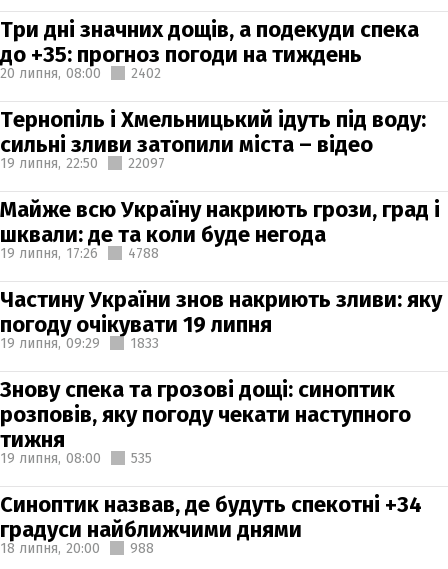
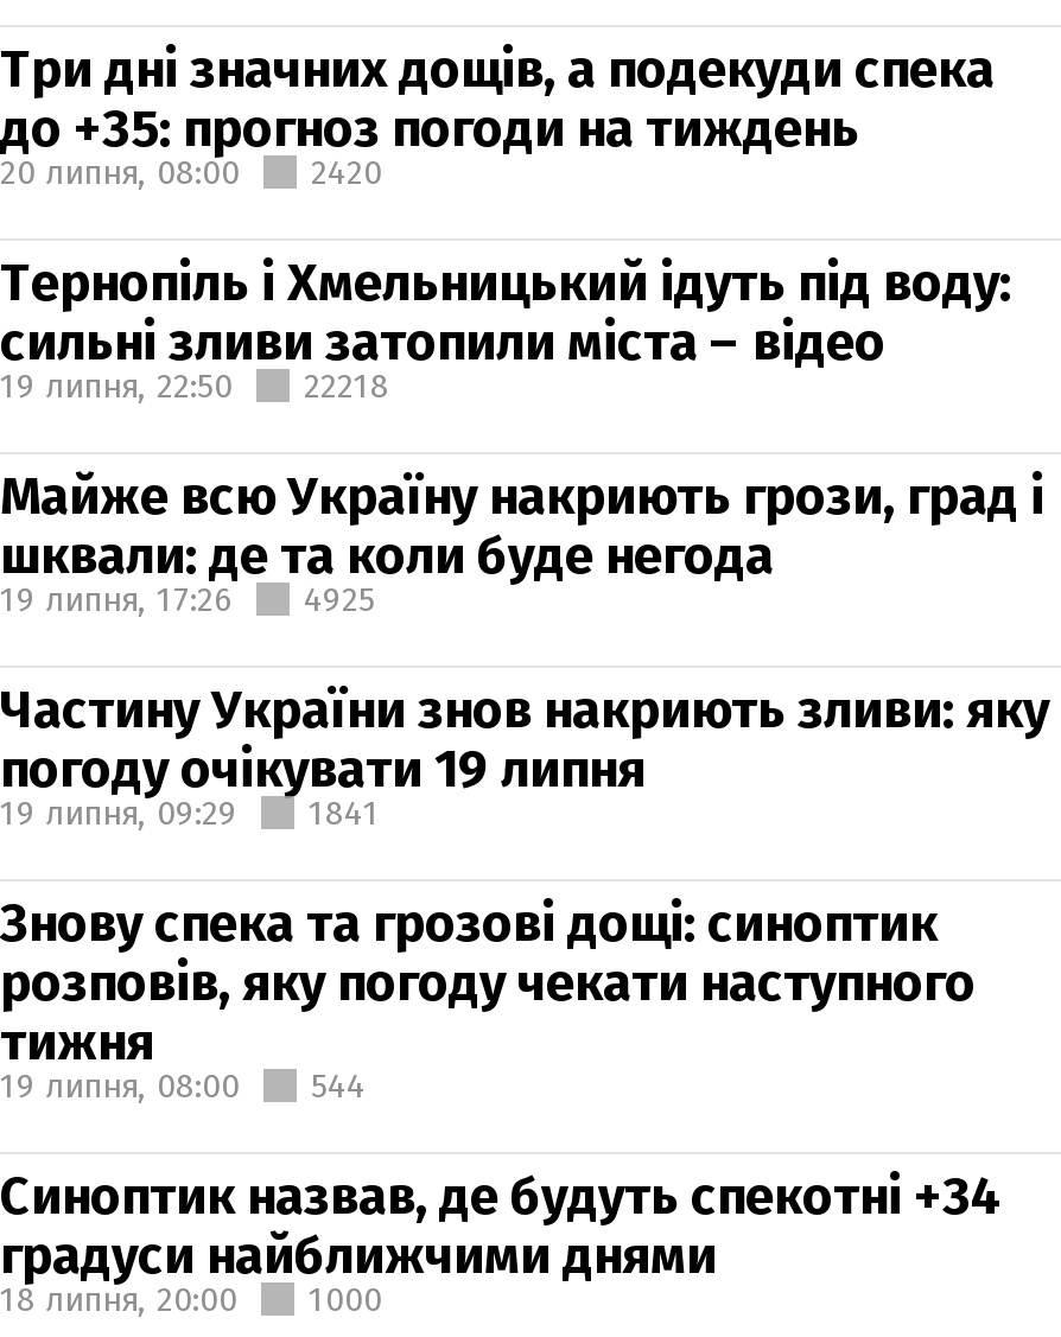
[0,64,161,81] 20 липня, 08:00 2402 -> [0,152,382,192] 20 липня, 08:00 2420
[0,154,165,171] 19 липня, 22:50 22097 -> [0,365,389,406] 19 липня, 22:50 22218
[0,244,159,261] 19 липня, 17:26 4788 -> [0,579,375,619] 19 липня, 17:26 4925
[0,334,159,351] 19 липня, 09:29 1833 -> [0,792,380,833] 19 липня, 09:29 1841
[0,449,152,466] 19 липня, 08:00 535 -> [0,1065,366,1106] 19 липня, 08:00 544
[0,539,154,556] 18 липня, 20:00 988 -> [0,1279,382,1319] 18 липня, 20:00 1000

